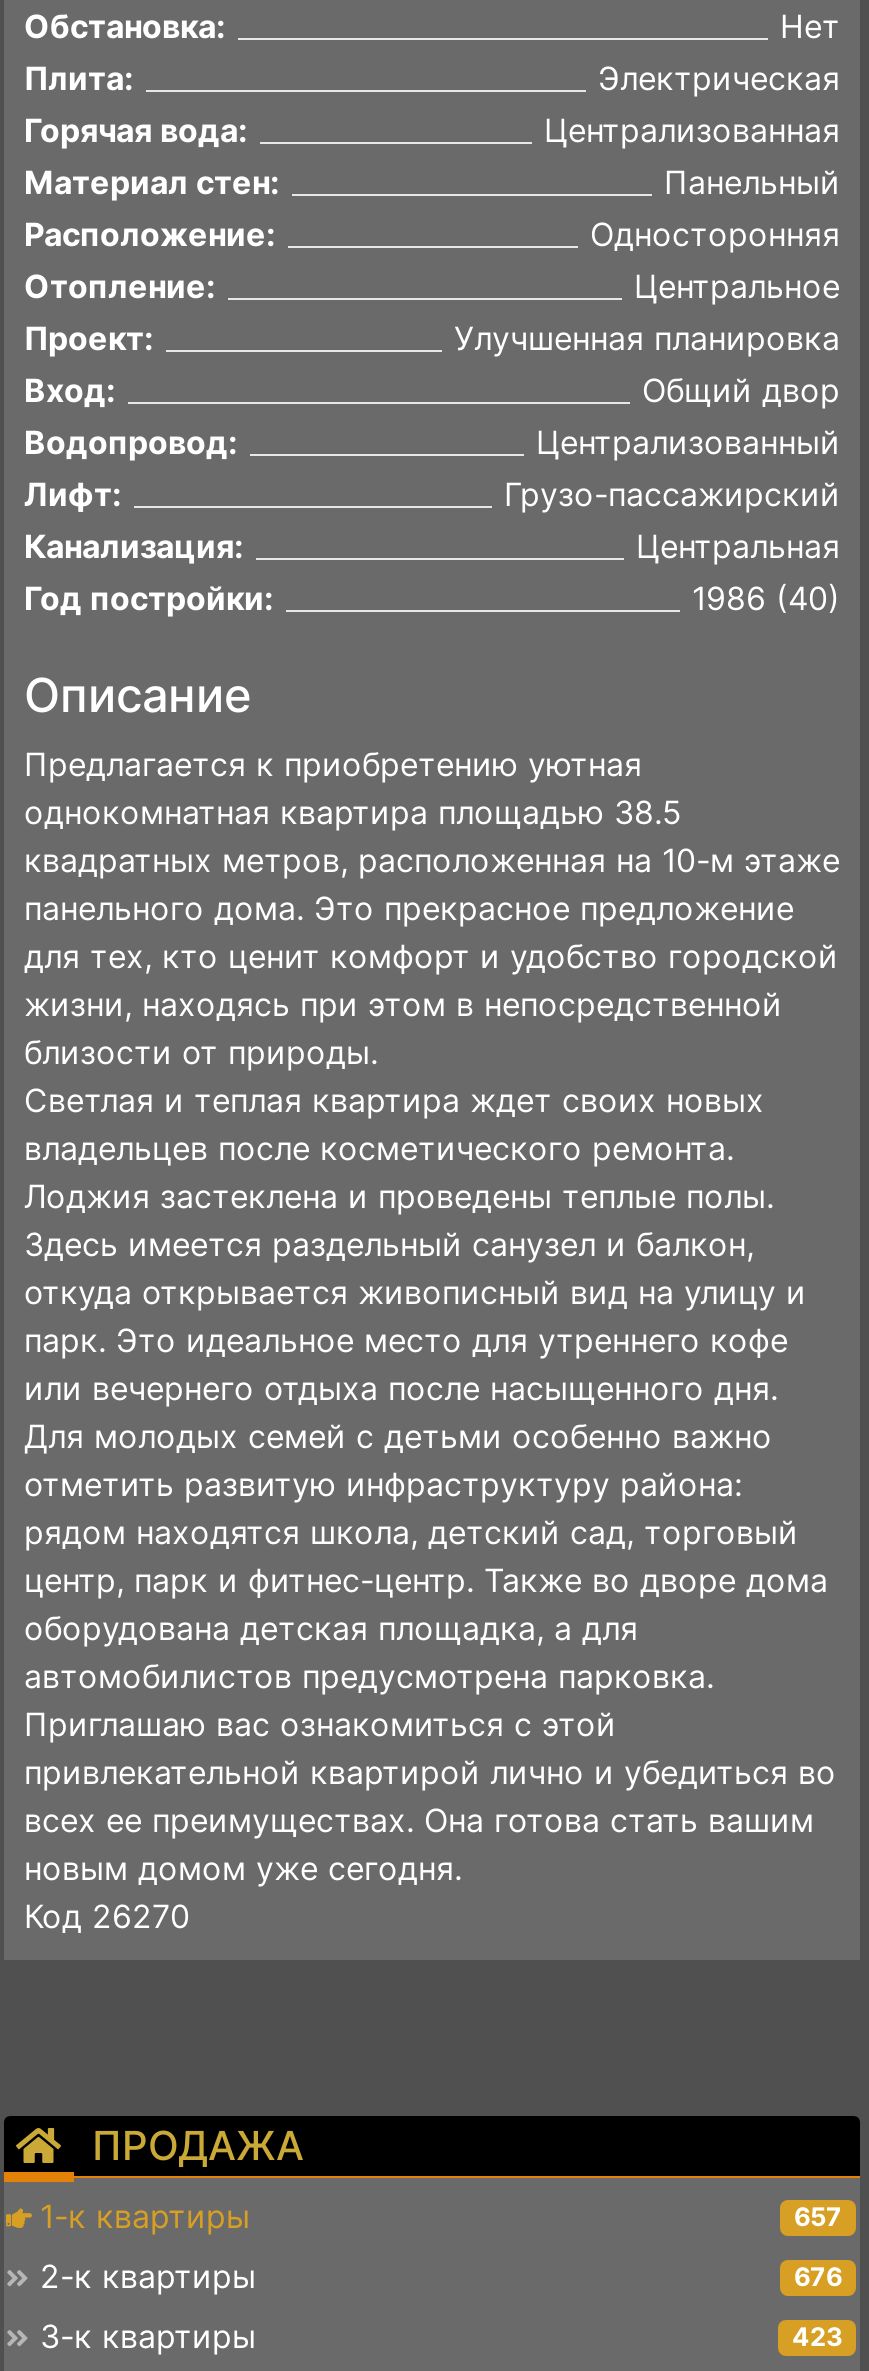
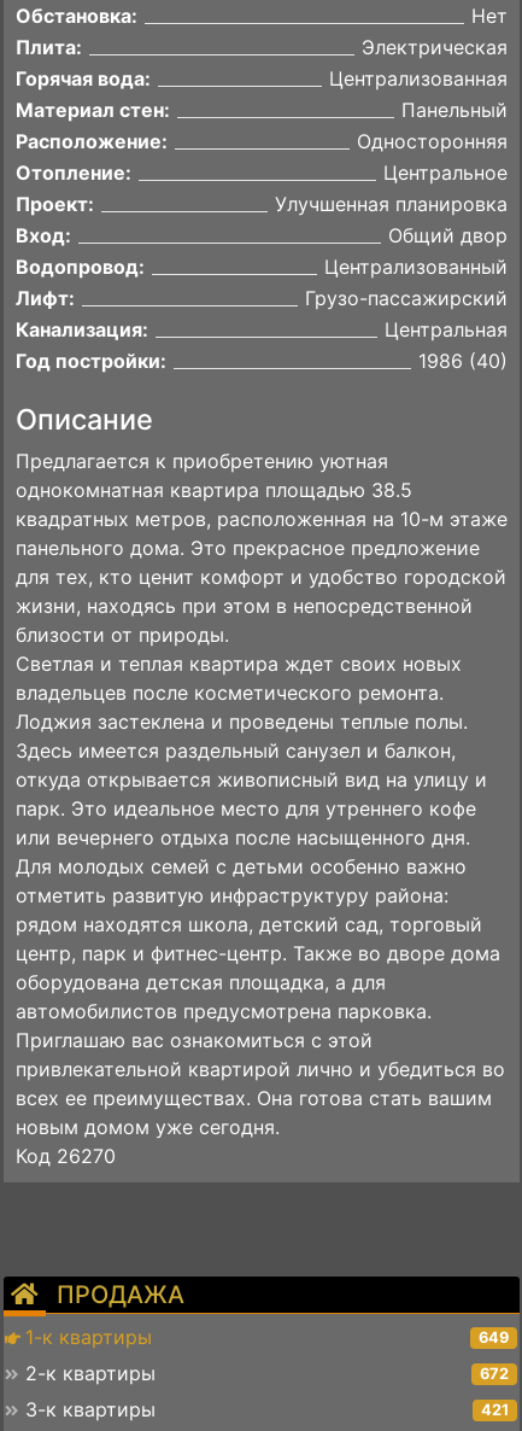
[794,2202,842,2232] 657 -> [479,1328,509,1347] 649
[794,2262,842,2292] 676 -> [480,1365,509,1383] 672
[792,2322,842,2352] 423 -> [481,1401,509,1419] 421

